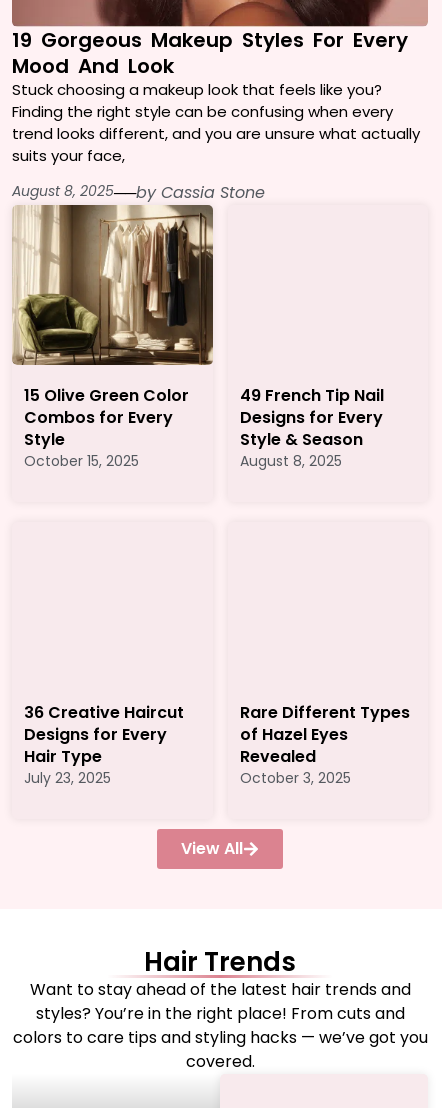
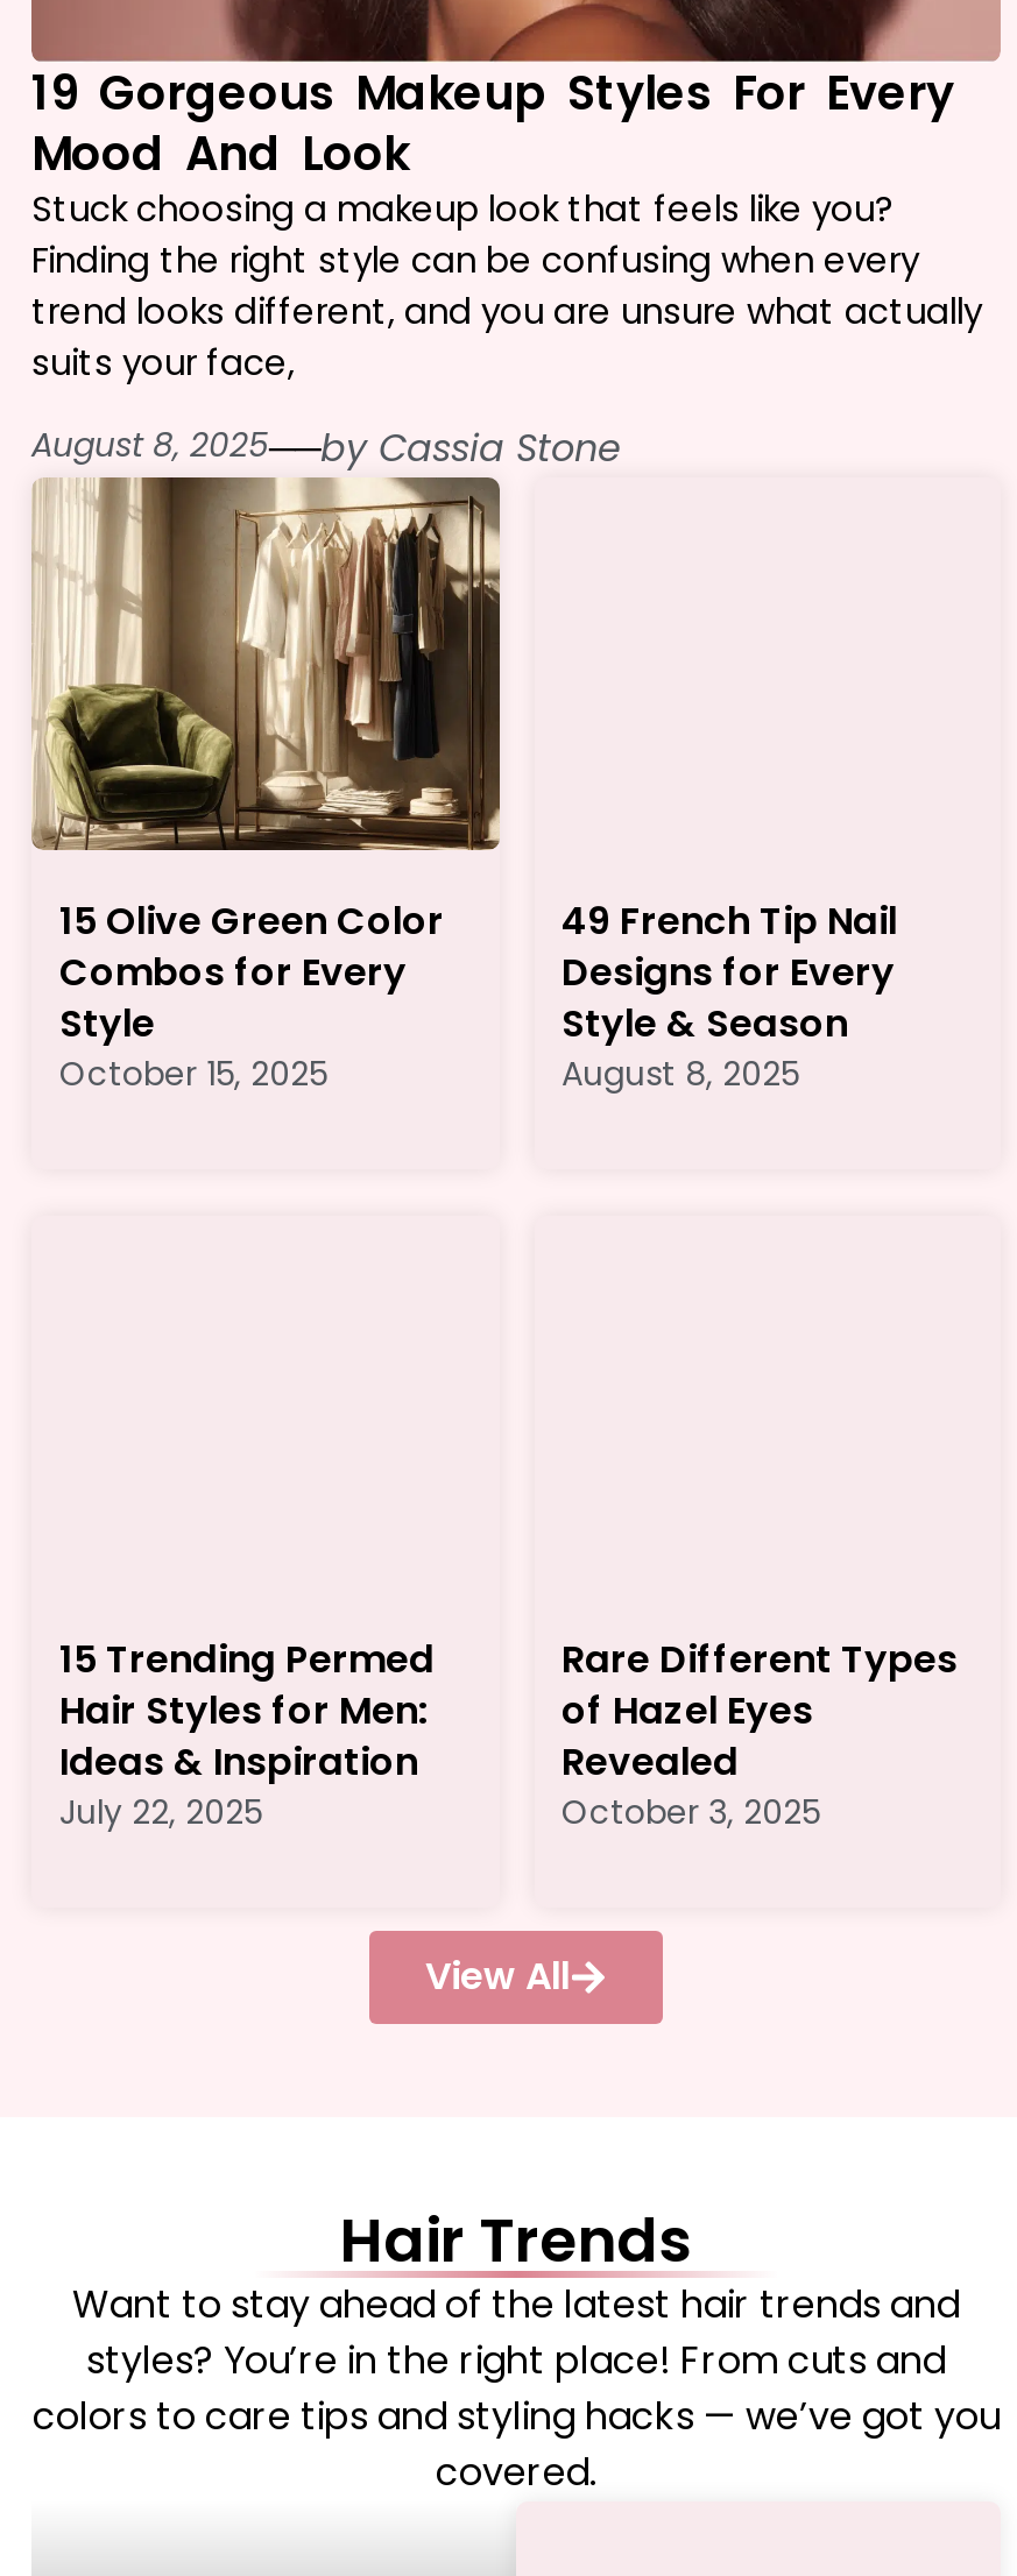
[24,701,184,788] 36 Creative Haircut | Designs for Every | Hair Type | July 23, 2025 -> [59,1633,435,1836] 15 Trending Permed | Hair Styles for Men: | Ideas & Inspiration | July 22, 2025

